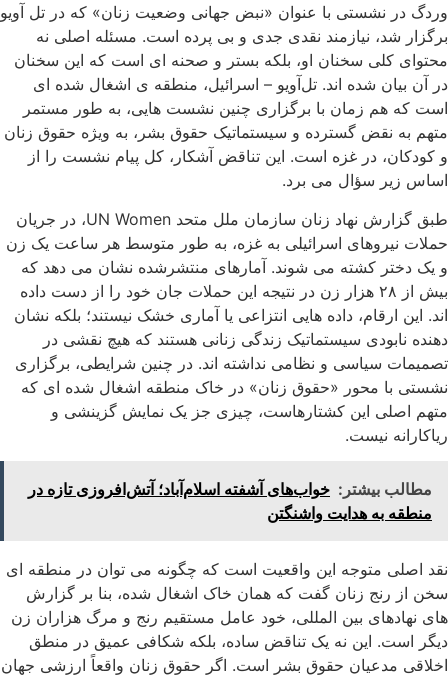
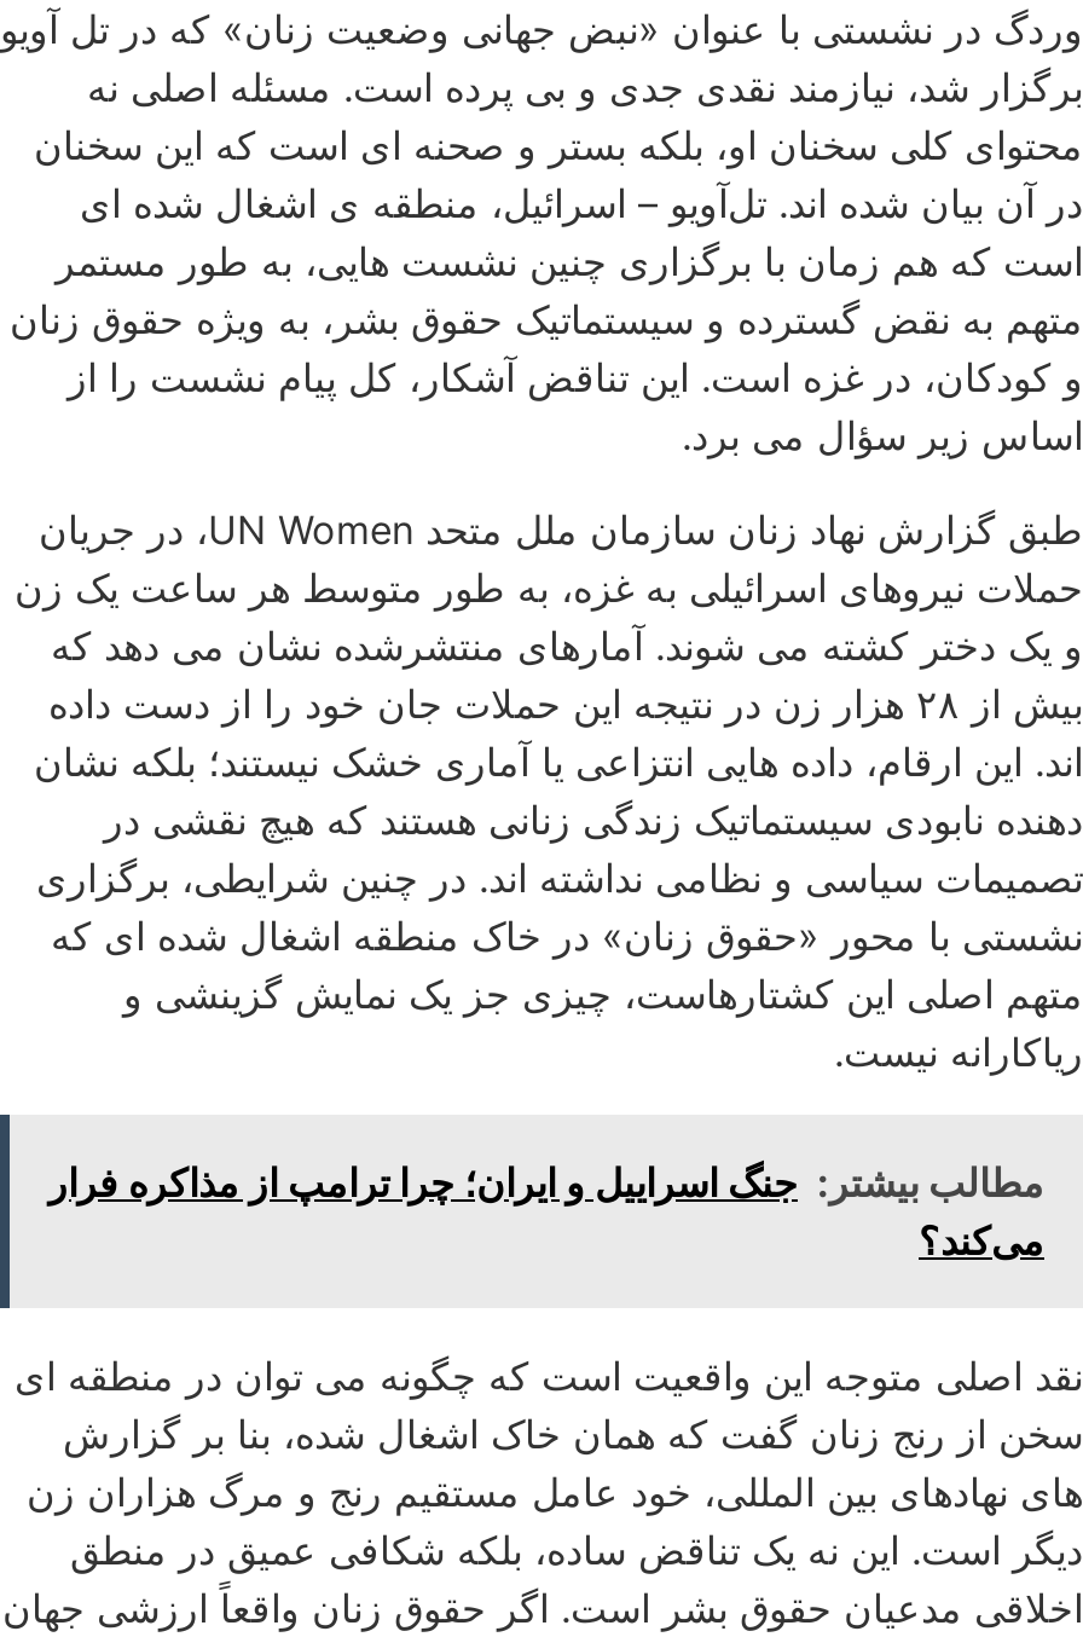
[28,479,432,523] مطالب بیشتر: خواب‌های آشفته اسلام‌آباد؛ آتش‌افروزی تازه در | منطقه به هدایت واشنگتن -> [48,1158,1044,1265] مطالب بیشتر: جنگ اسراییل و ایران؛ چرا ترامپ از مذاکره فرار | می‌کند؟

